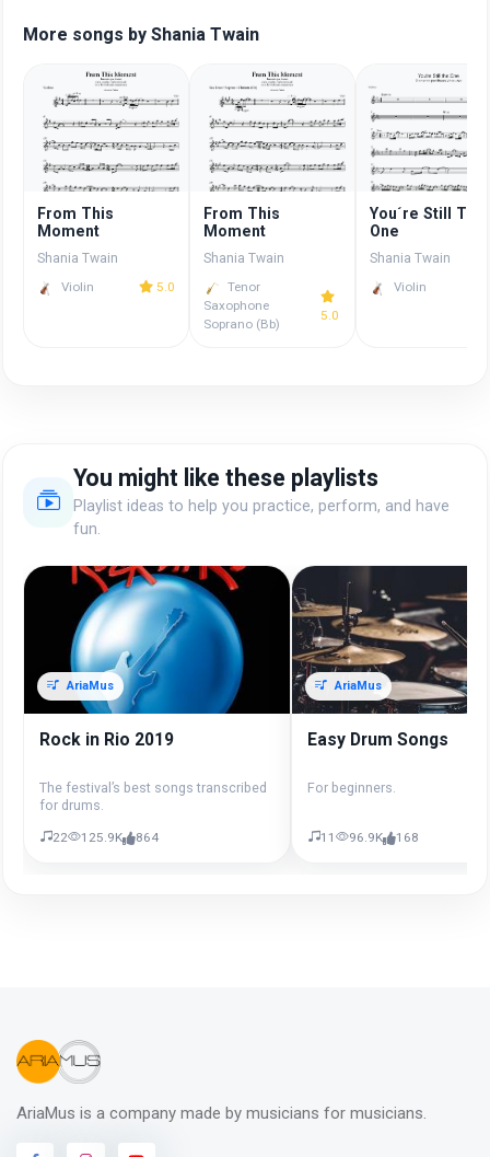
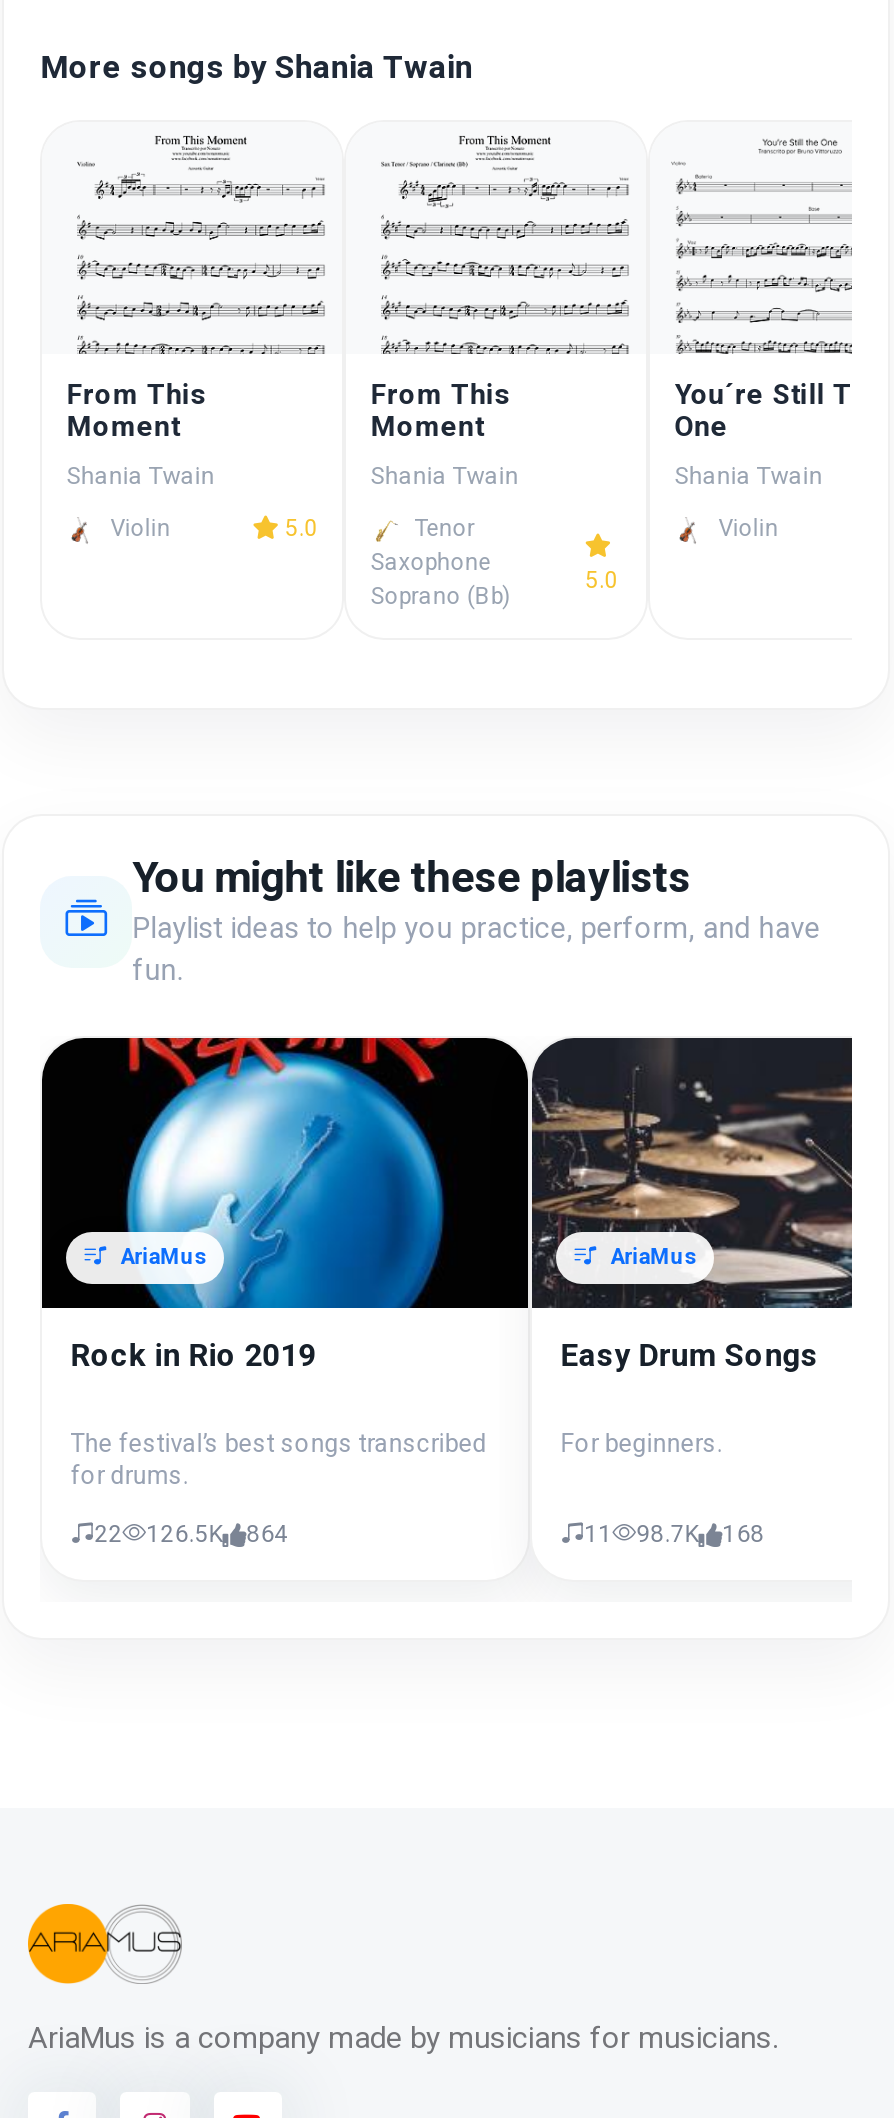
[53,830,159,845] 22 125.9K 864 -> [94,1520,288,1548] 22 126.5K 864
[349,830,383,845] 96.9K -> [636,1520,698,1548] 98.7K

